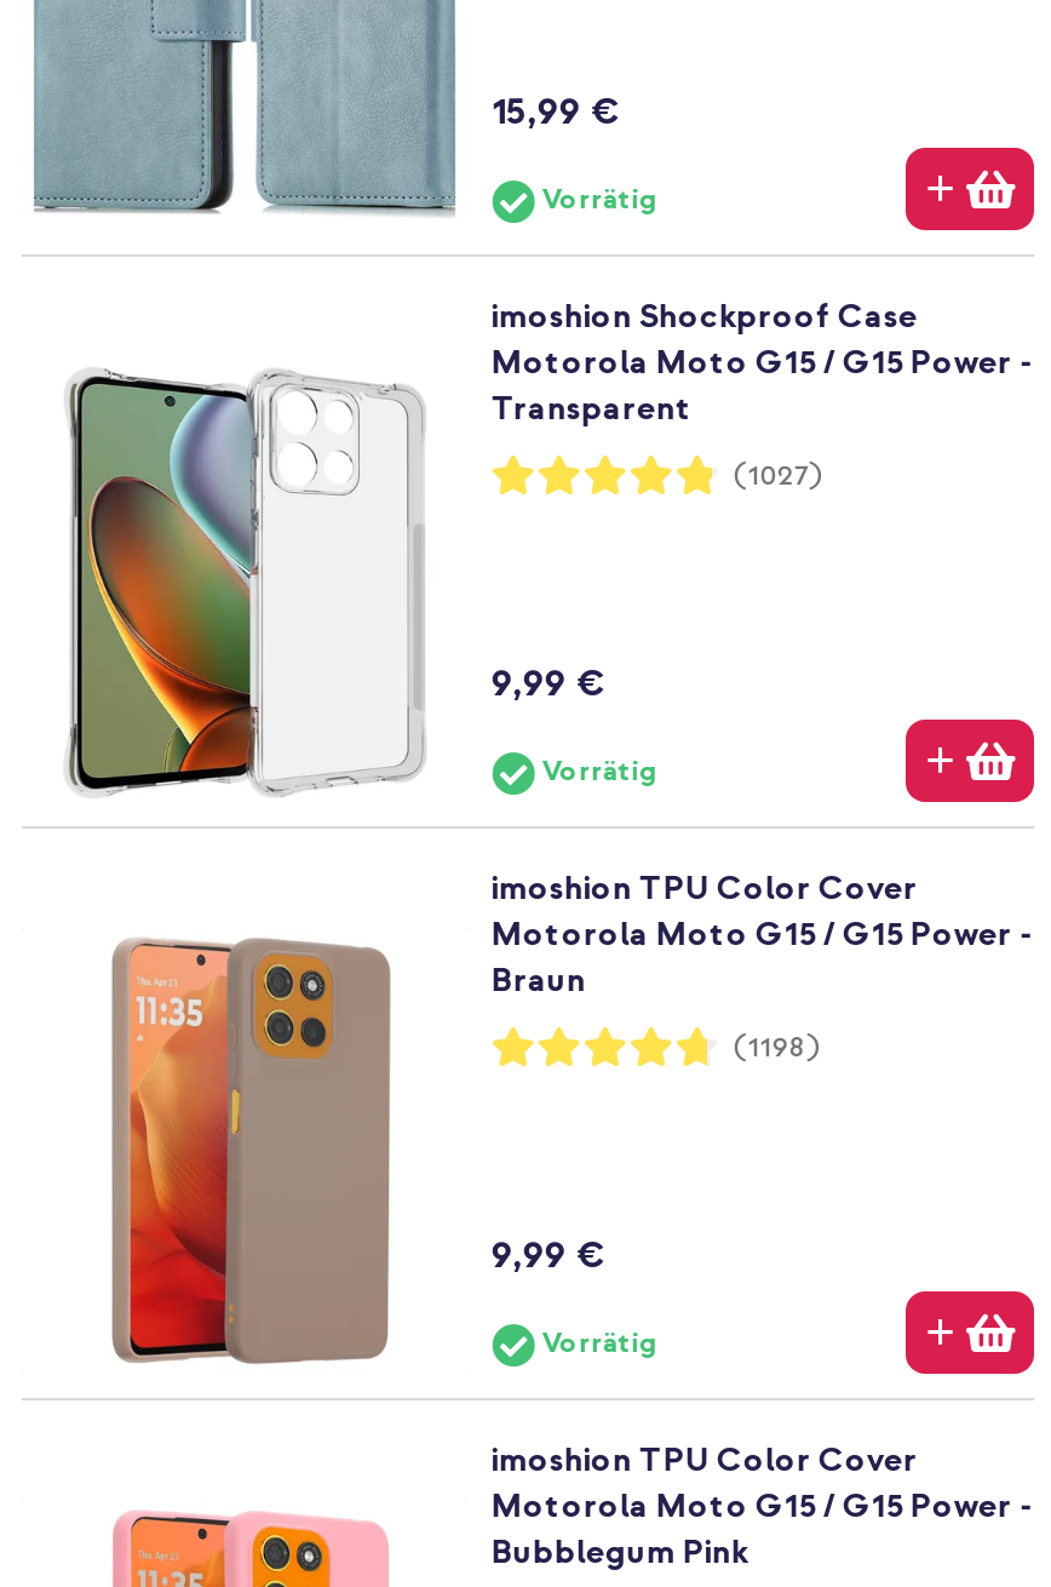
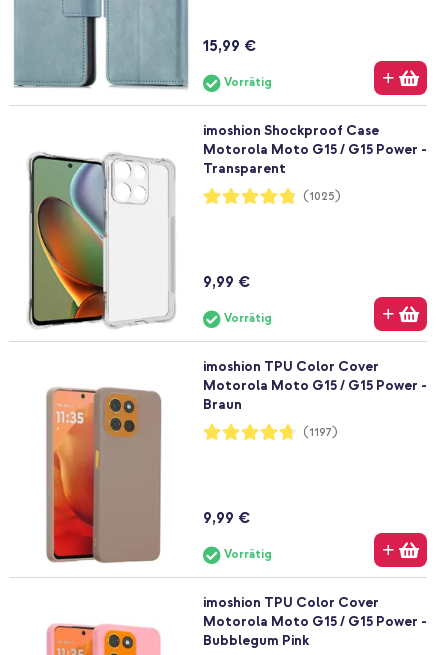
[734,458,823,494] (1027) -> [303,189,341,204] (1025)
[734,1029,821,1066] (1198) -> [303,425,338,440] (1197)

